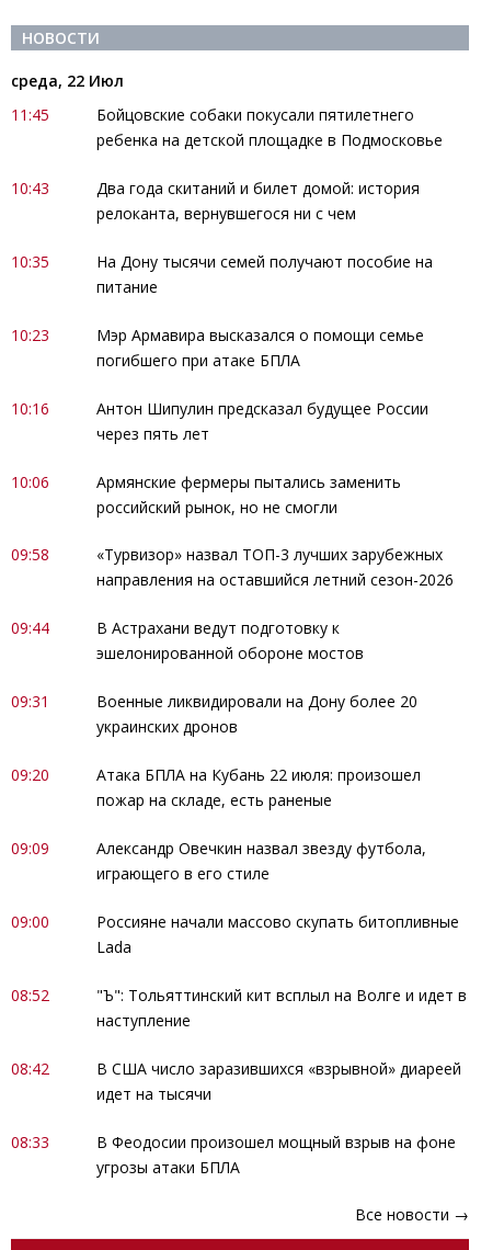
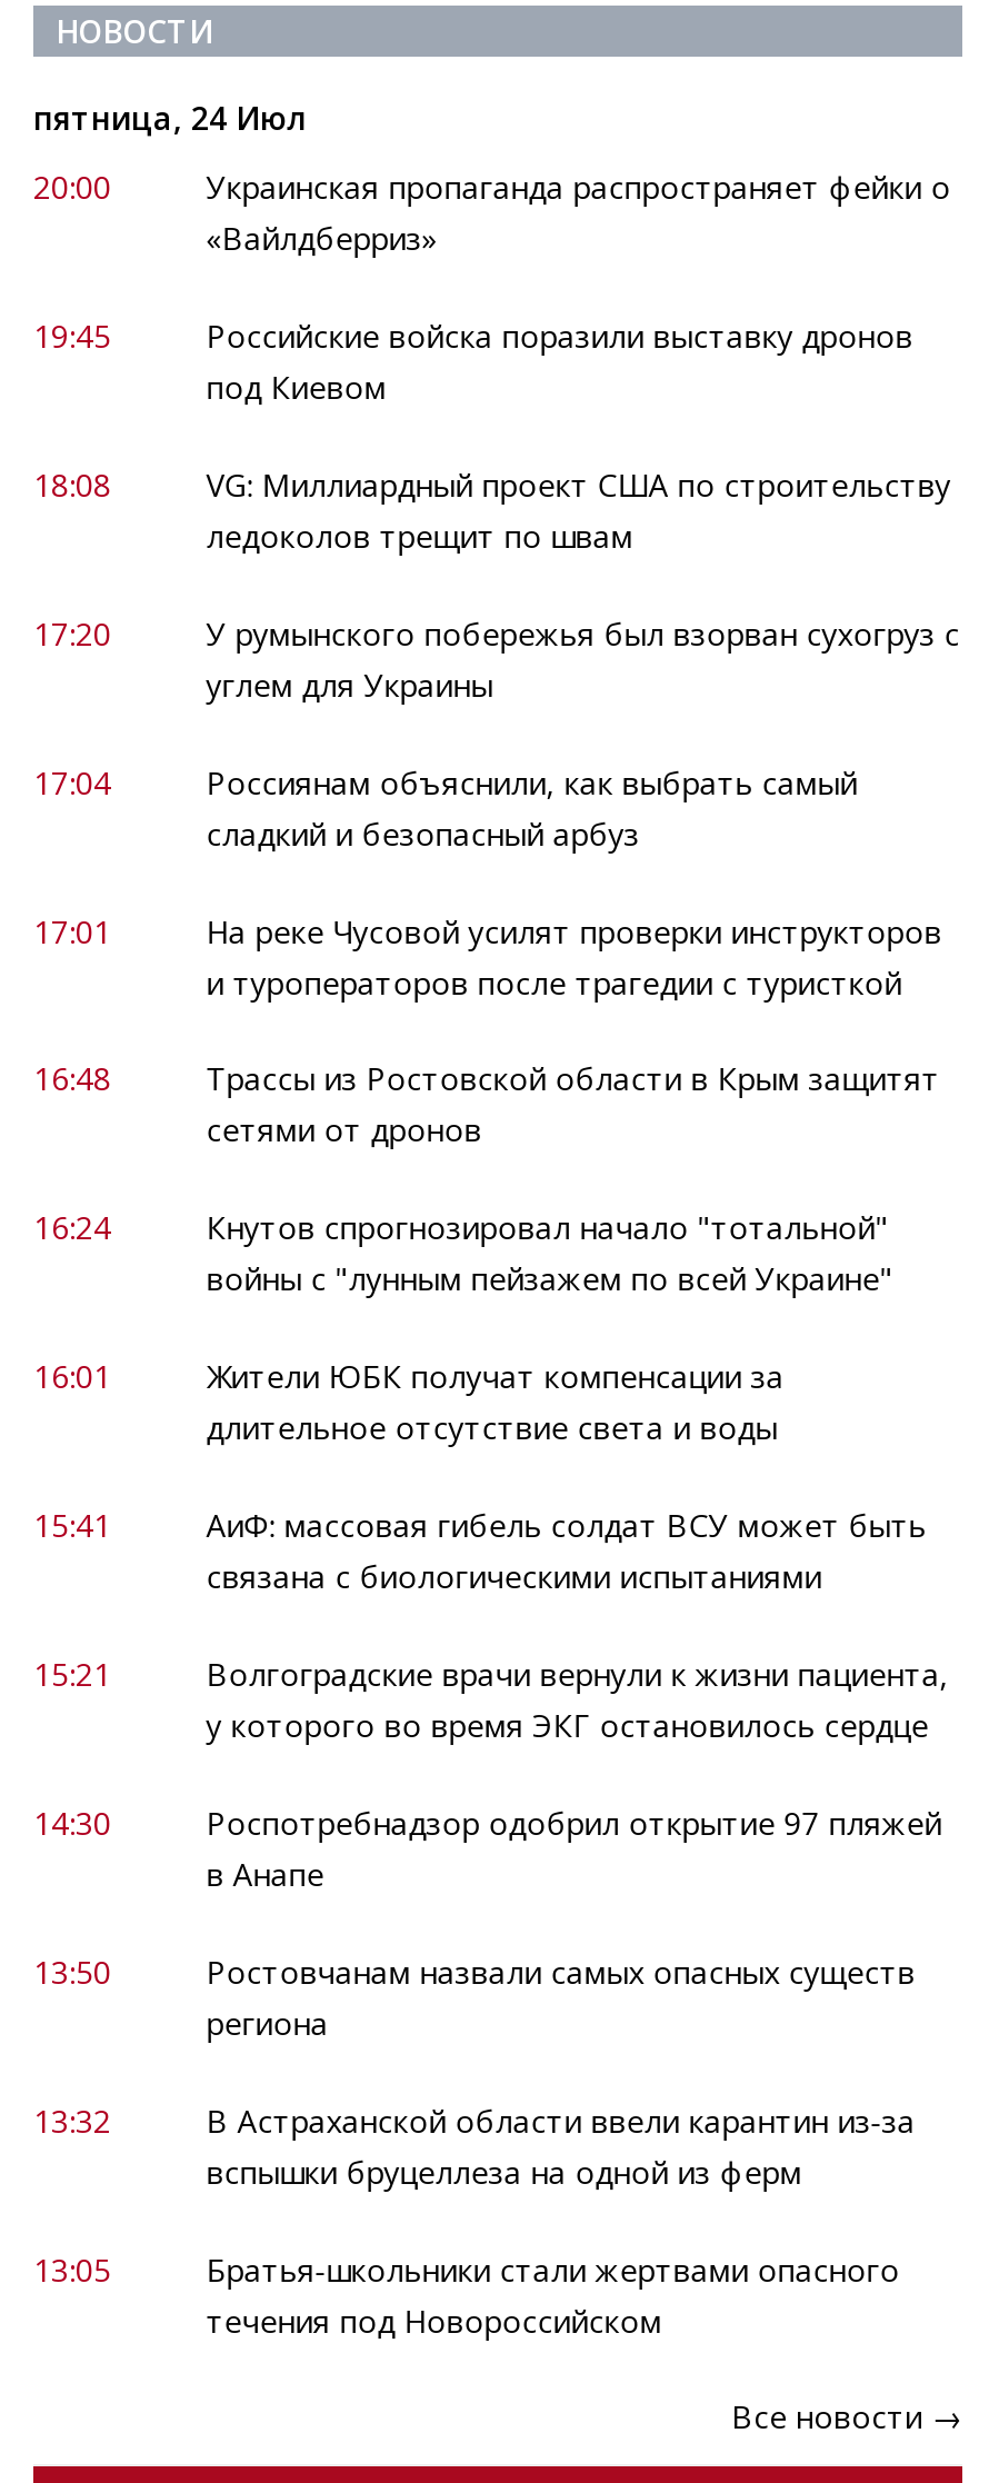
[11,70,124,91] среда, 22 Июл -> [33,97,307,139] пятница, 24 Июл
[11,104,442,150] 11:45 | Бойцовские собаки покусали пятилетнего | ребенка на детской площадке в Подмосковье -> [33,166,951,259] 20:00 | Украинская пропаганда распространяет фейки о | «Вайлдберриз»
[11,178,419,224] 10:43 | Два года скитаний и билет домой: история | релоканта, вернувшегося ни с чем -> [33,314,913,408] 19:45 | Российские войска поразили выставку дронов | под Киевом
[11,251,432,297] 10:35 | На Дону тысячи семей получают пособие на | питание -> [33,463,951,556] 18:08 | VG: Миллиардный проект США по строительству | ледоколов трещит по швам
[11,324,424,370] 10:23 | Мэр Армавира высказался о помощи семье | погибшего при атаке БПЛА -> [33,612,959,705] 17:20 | У румынского побережья был взорван сухогруз с | углем для Украины
[11,398,428,444] 10:16 | Антон Шипулин предсказал будущее России | через пять лет -> [33,760,857,854] 17:04 | Россиянам объяснили, как выбрать самый | сладкий и безопасный арбуз
[11,471,401,517] 10:06 | Армянские фермеры пытались заменить | российский рынок, но не смогли -> [33,909,942,1003] 17:01 | На реке Чусовой усилят проверки инструкторов | и туроператоров после трагедии с туристкой
[11,544,453,590] 09:58 | «Турвизор» назвал ТОП-3 лучших зарубежных | направления на оставшийся летний сезон-2026 -> [33,1058,939,1151] 16:48 | Трассы из Ростовской области в Крым защитят | сетями от дронов
[11,618,363,664] 09:44 | В Астрахани ведут подготовку к | эшелонированной обороне мостов -> [33,1207,893,1300] 16:24 | Кнутов спрогнозировал начало "тотальной" | войны с "лунным пейзажем по всей Украине"
[11,691,417,737] 09:31 | Военные ликвидировали на Дону более 20 | украинских дронов -> [33,1355,784,1449] 16:01 | Жители ЮБК получат компенсации за | длительное отсутствие света и воды
[11,764,420,810] 09:20 | Атака БПЛА на Кубань 22 июля: произошел | пожар на складе, есть раненые -> [33,1504,926,1597] 15:41 | АиФ: массовая гибель солдат ВСУ может быть | связана с биологическими испытаниями
[11,838,426,884] 09:09 | Александр Овечкин назвал звезду футбола, | играющего в его стиле -> [33,1653,948,1746] 15:21 | Волгоградские врачи вернули к жизни пациента, | у которого во время ЭКГ остановилось сердце
[11,911,459,957] 09:00 | Россияне начали массово скупать битопливные | Lada -> [33,1801,942,1895] 14:30 | Роспотребнадзор одобрил открытие 97 пляжей | в Анапе
[11,984,466,1030] 08:52 | "Ъ": Тольяттинский кит всплыл на Волге и идет в | наступление -> [33,1950,915,2043] 13:50 | Ростовчанам назвали самых опасных существ | региона
[11,1058,461,1104] 08:42 | В США число заразившихся «взрывной» диареей | идет на тысячи -> [33,2099,915,2192] 13:32 | В Астраханской области ввели карантин из-за | вспышки бруцеллеза на одной из ферм
[11,1131,455,1177] 08:33 | В Феодосии произошел мощный взрыв на фоне | угрозы атаки БПЛА -> [33,2247,899,2341] 13:05 | Братья-школьники стали жертвами опасного | течения под Новороссийском

